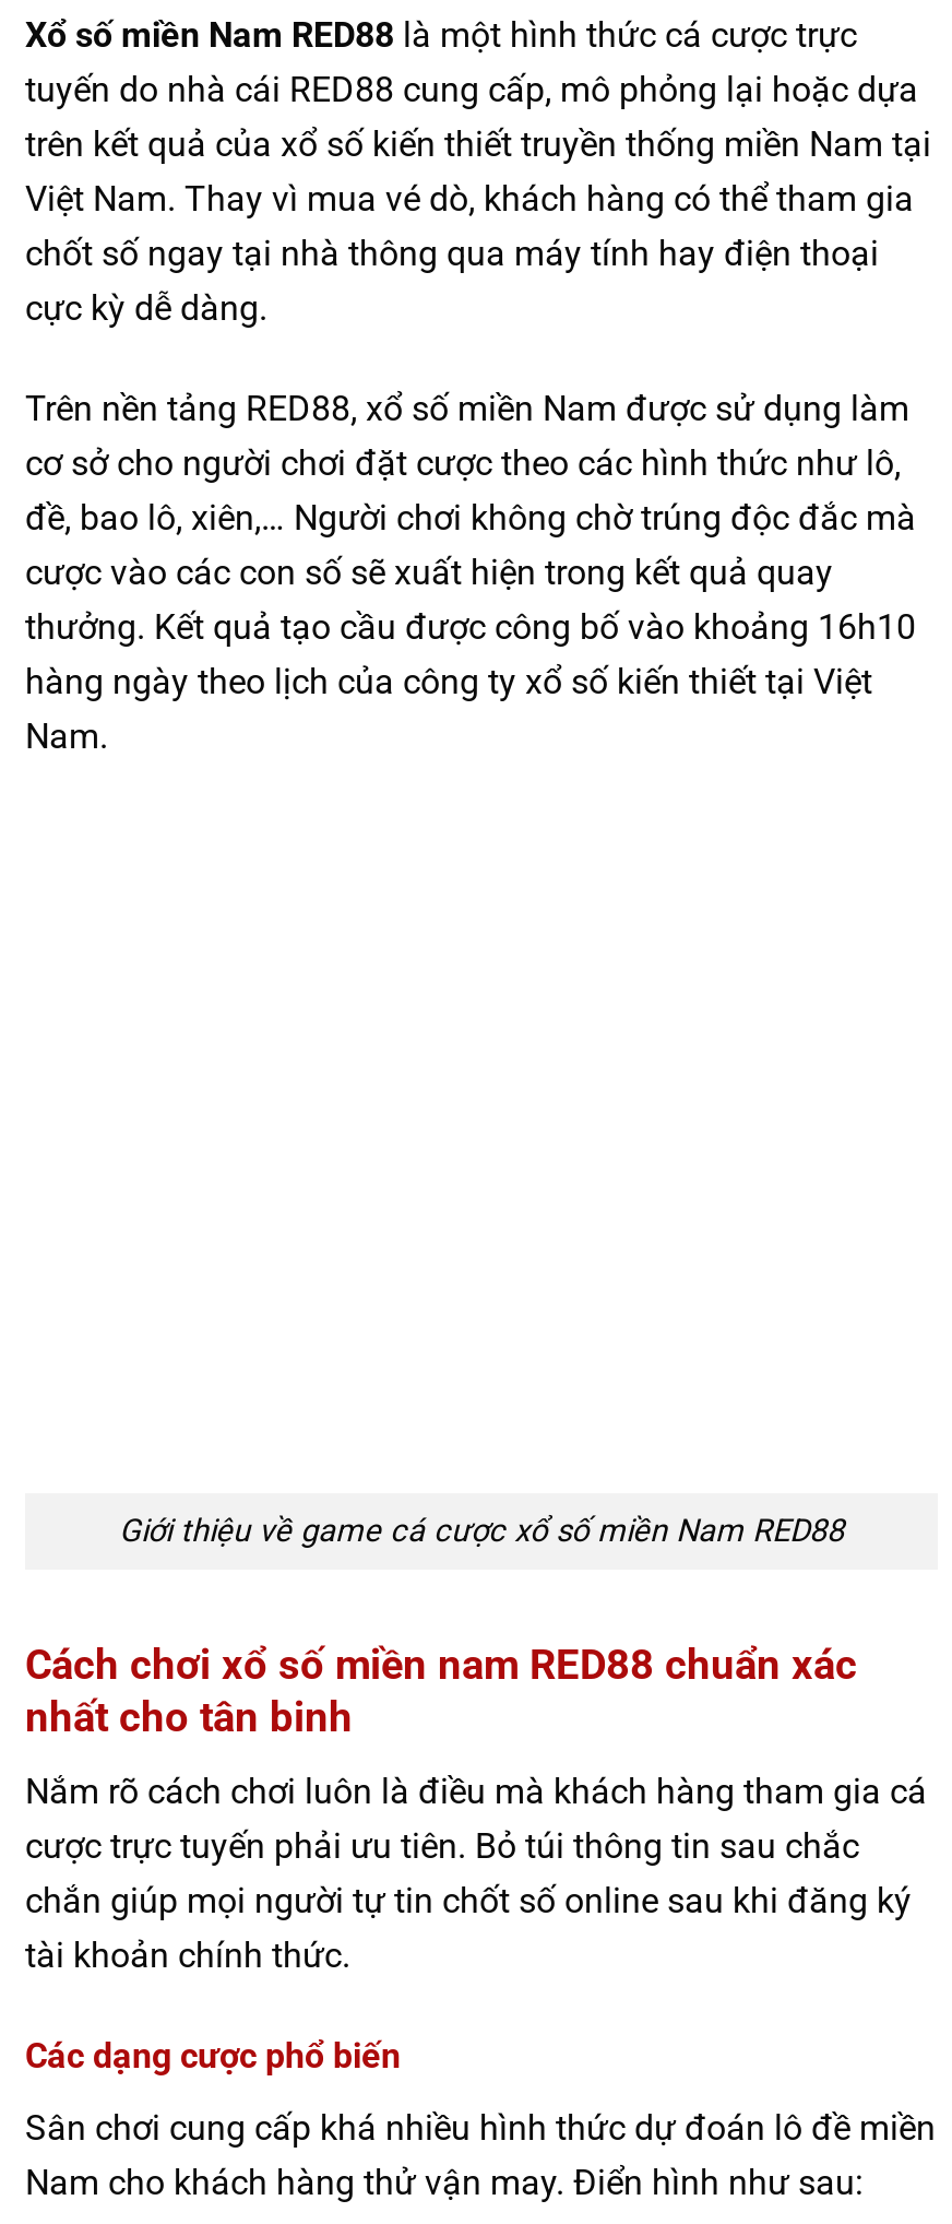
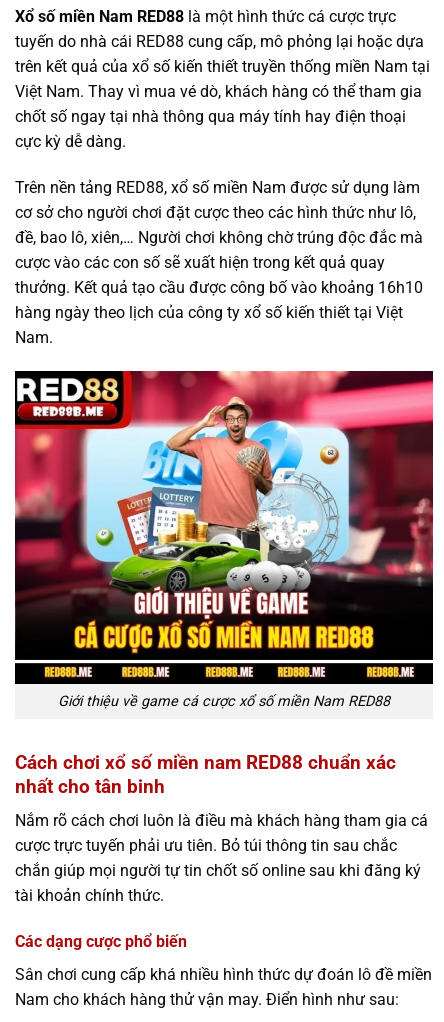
none -> [14,370,434,685] [image]

